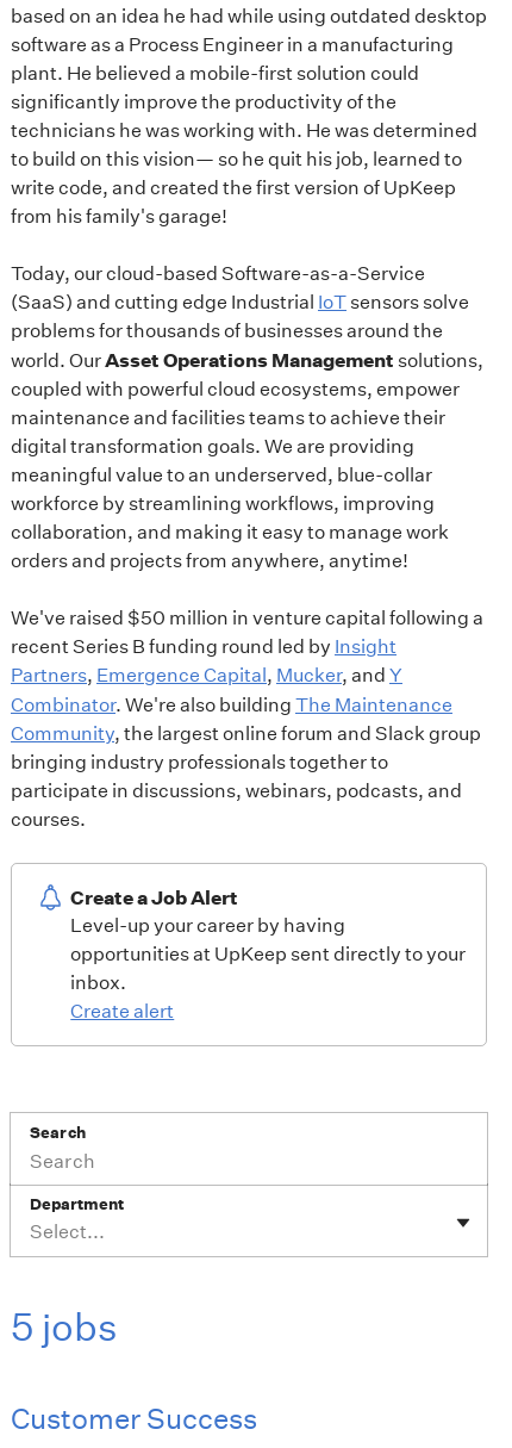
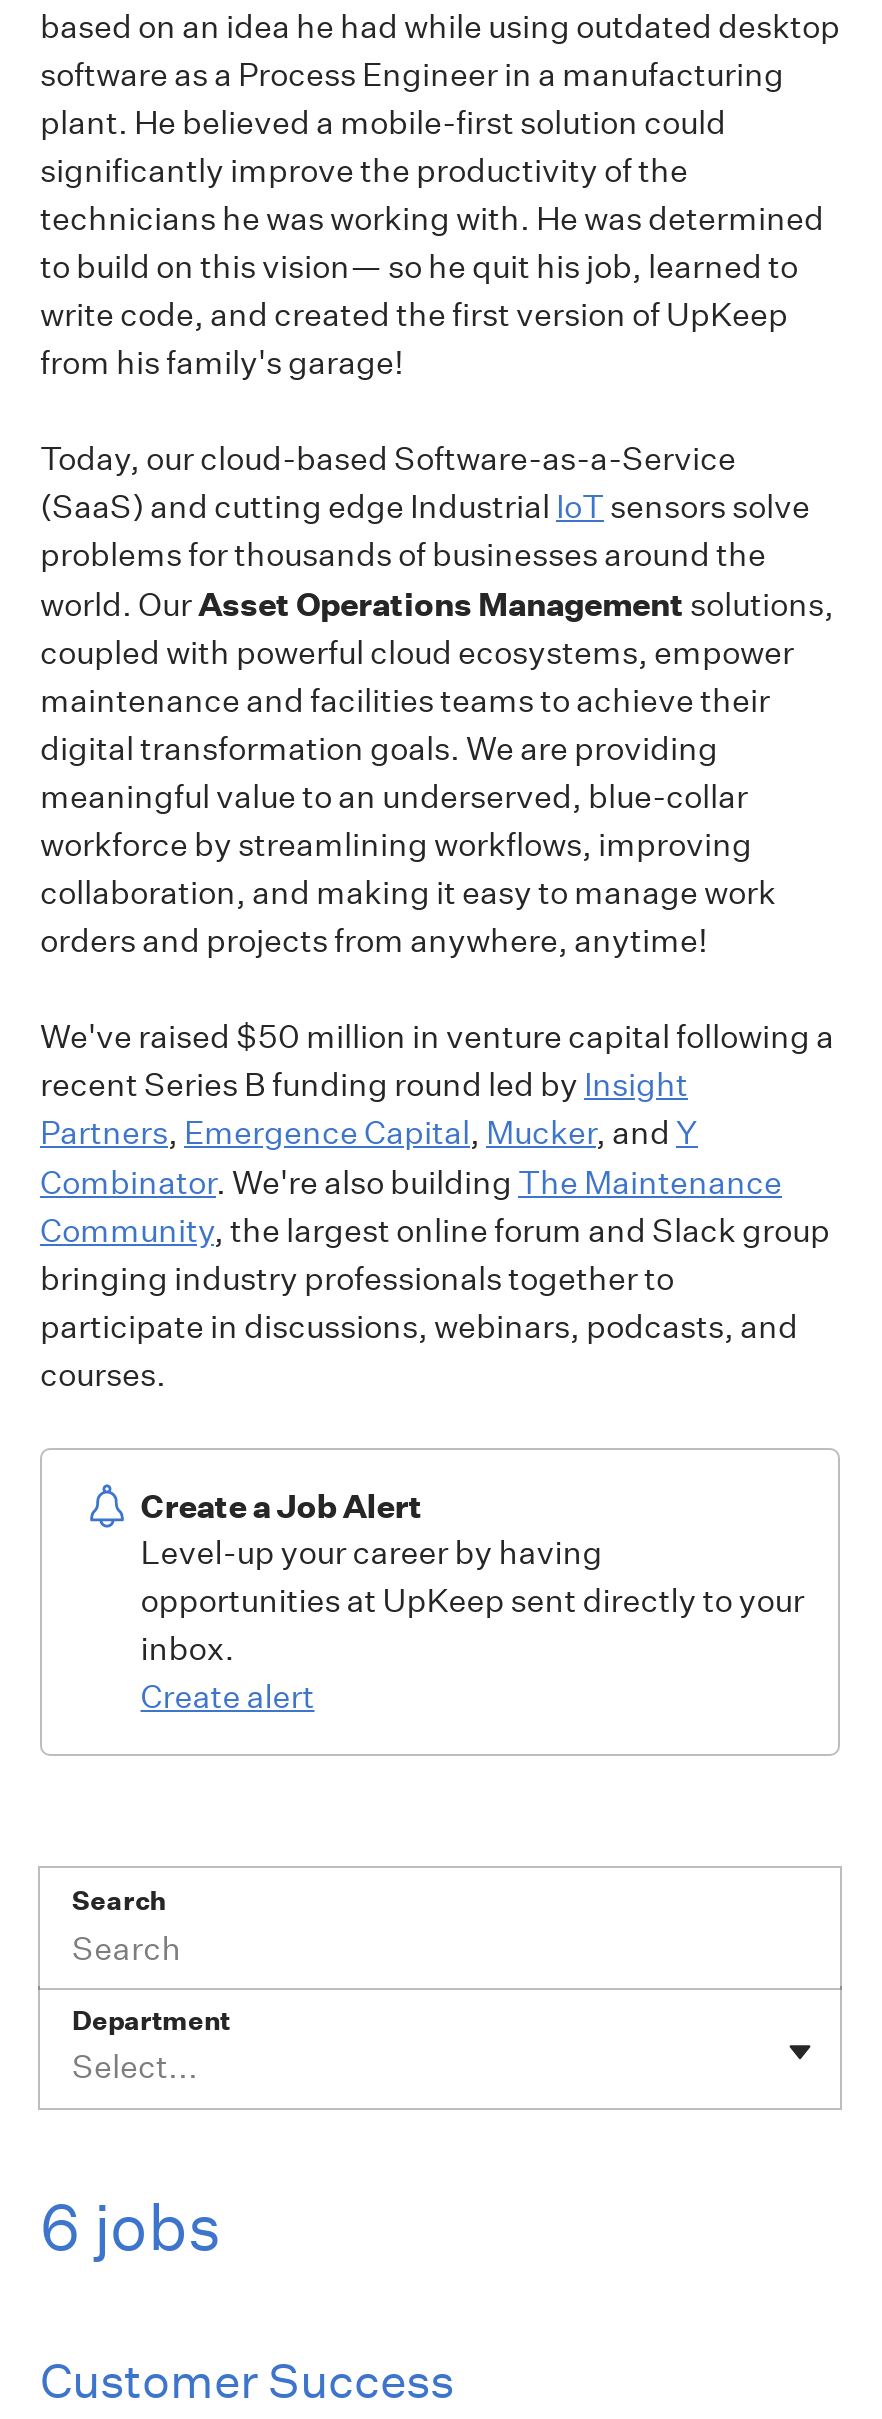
[11,1304,118,1350] 5 jobs -> [40,2188,222,2266] 6 jobs

